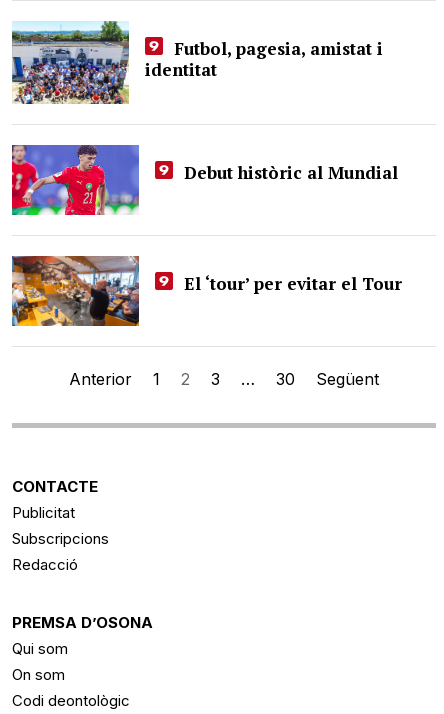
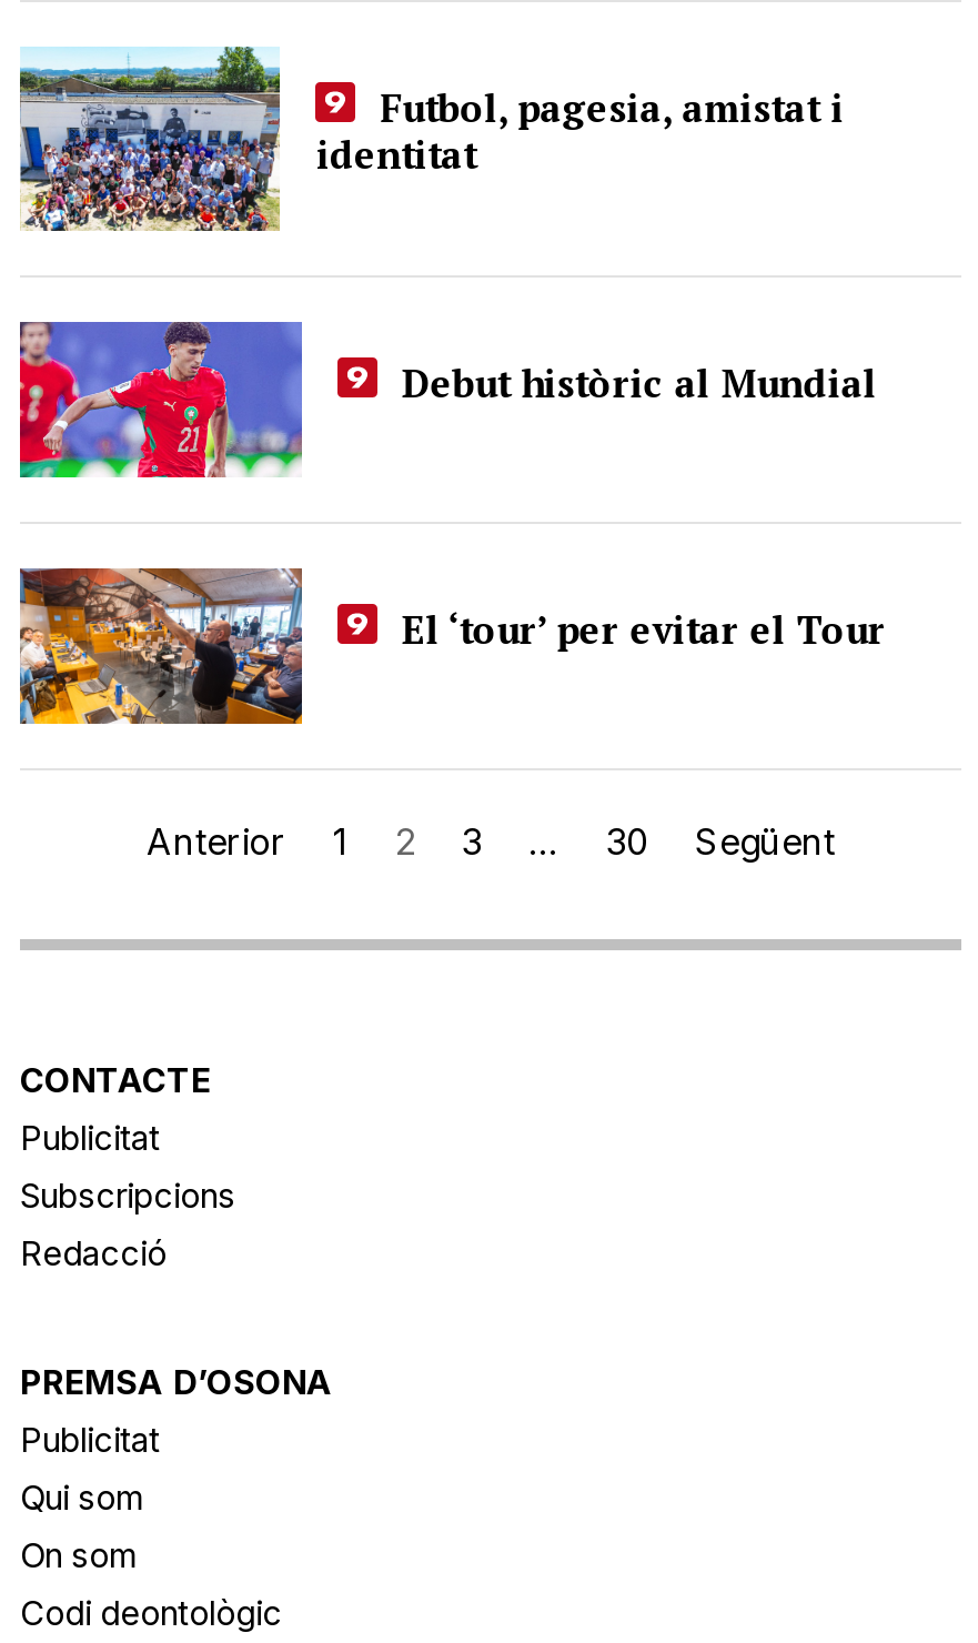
none -> [20,1419,160,1461] Publicitat

